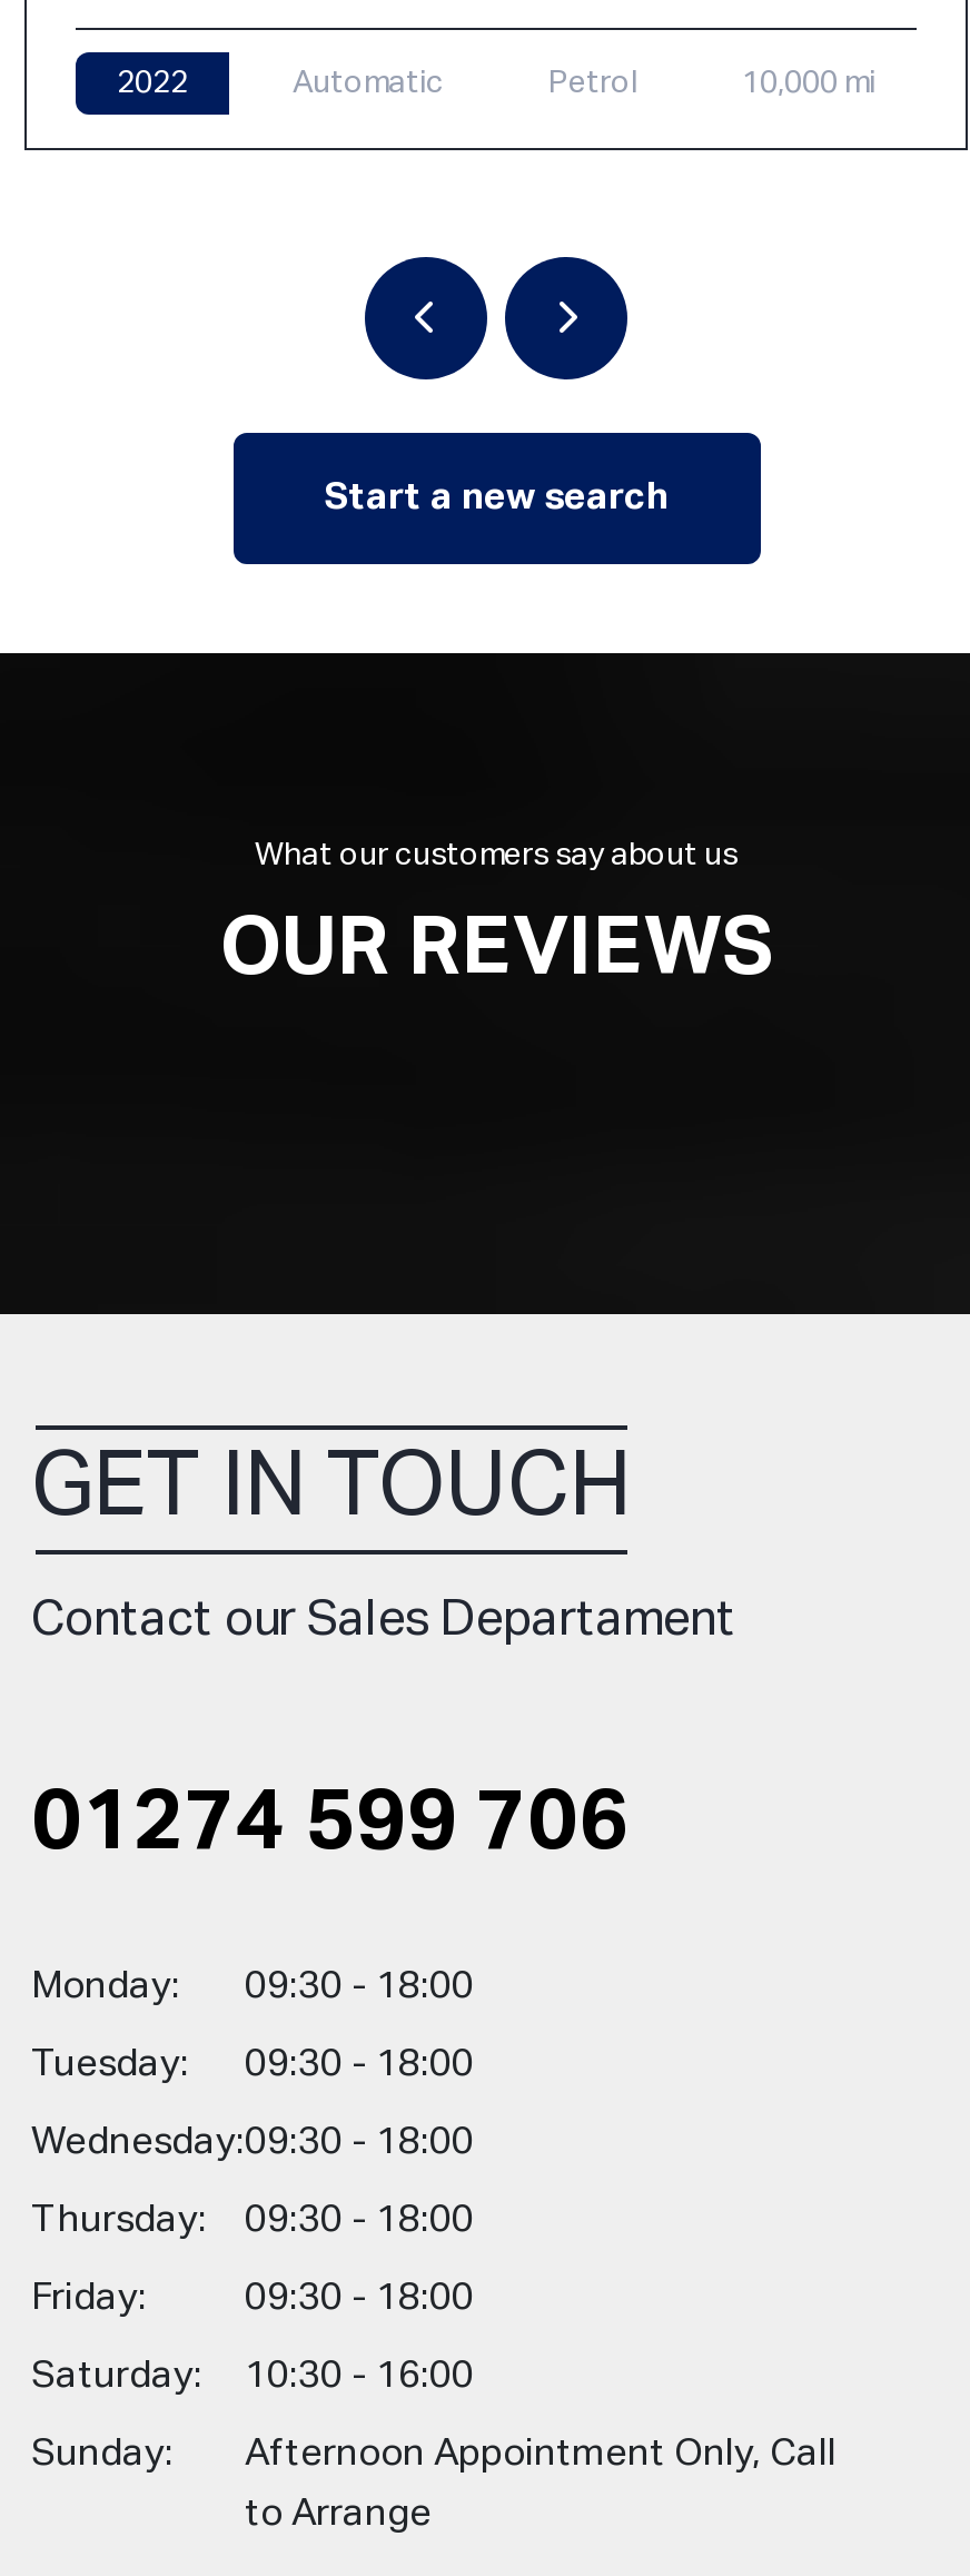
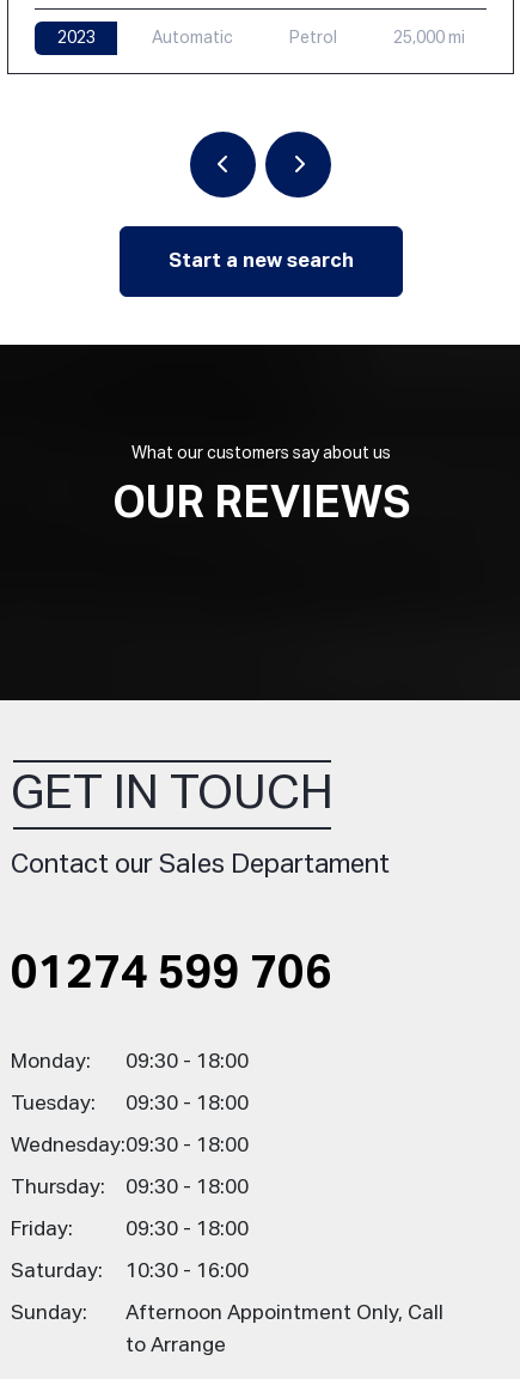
[117,68,188,99] 2022 -> [57,30,95,47] 2023
[742,68,875,99] 10,000 mi -> [393,30,464,47] 25,000 mi

